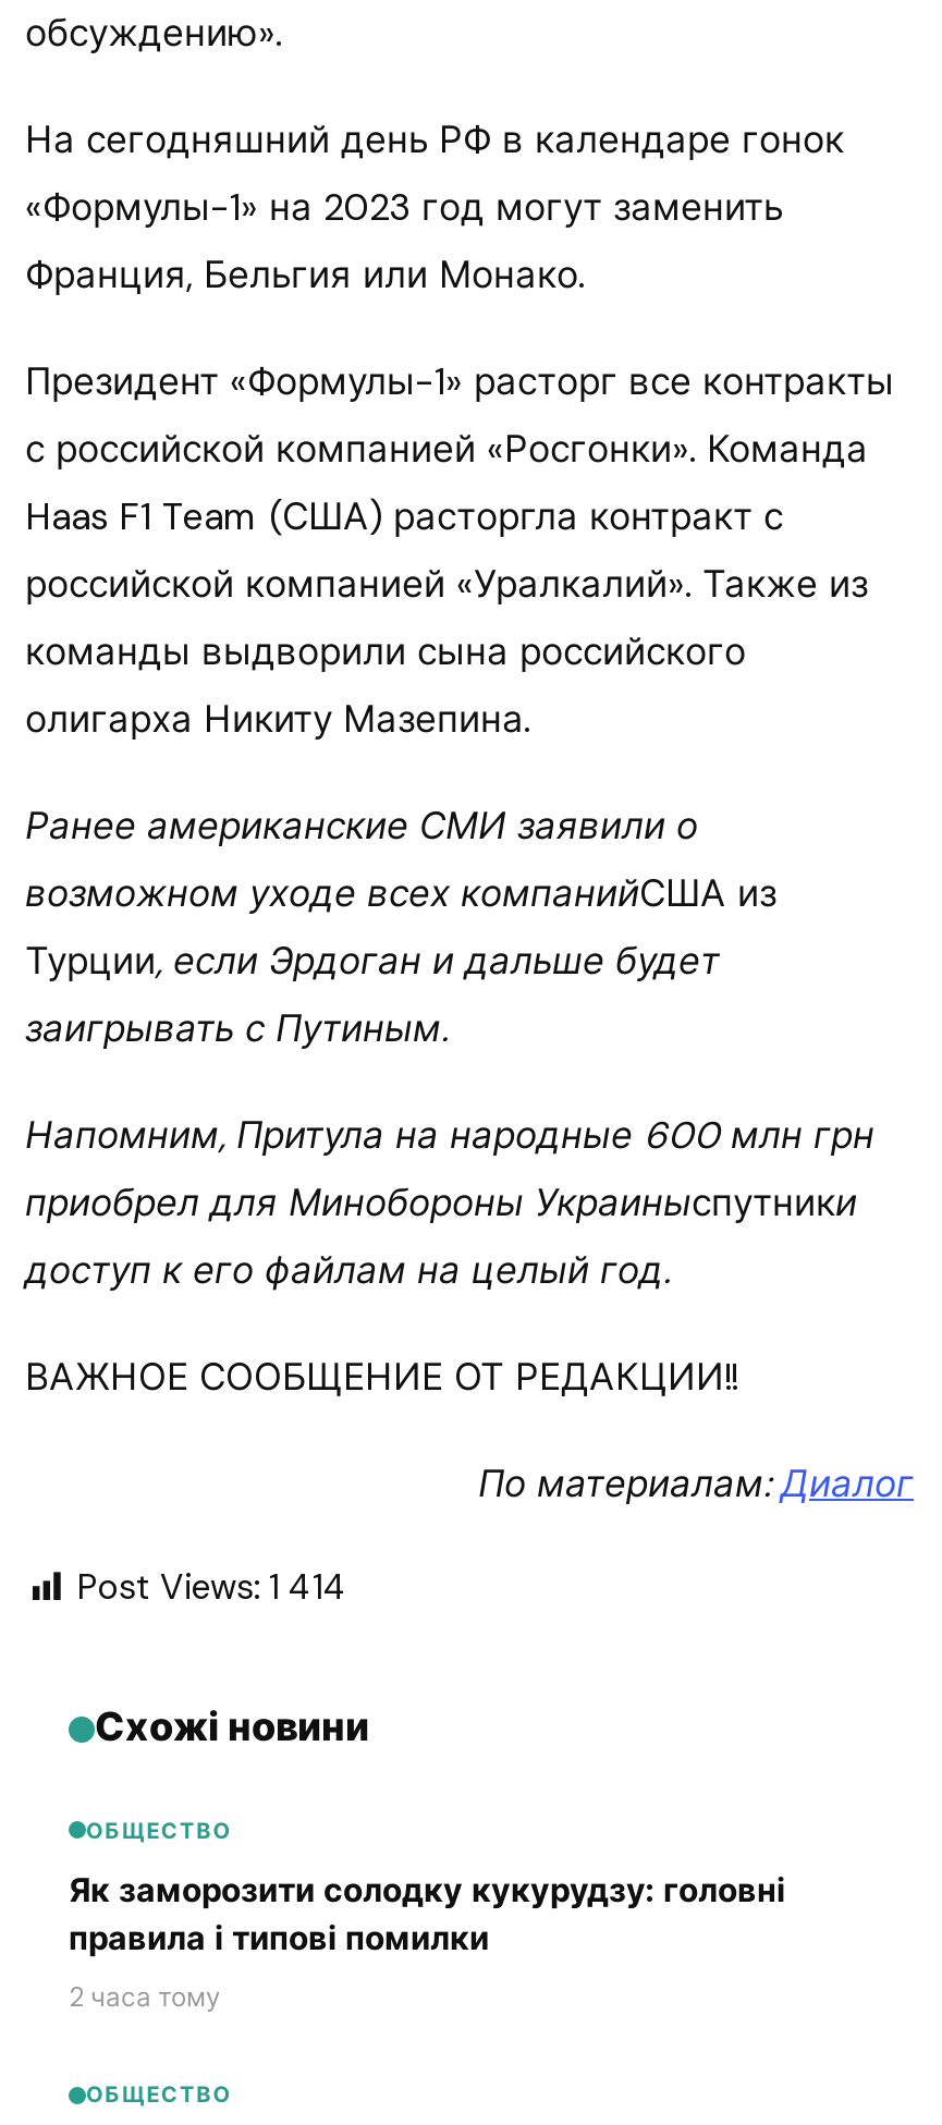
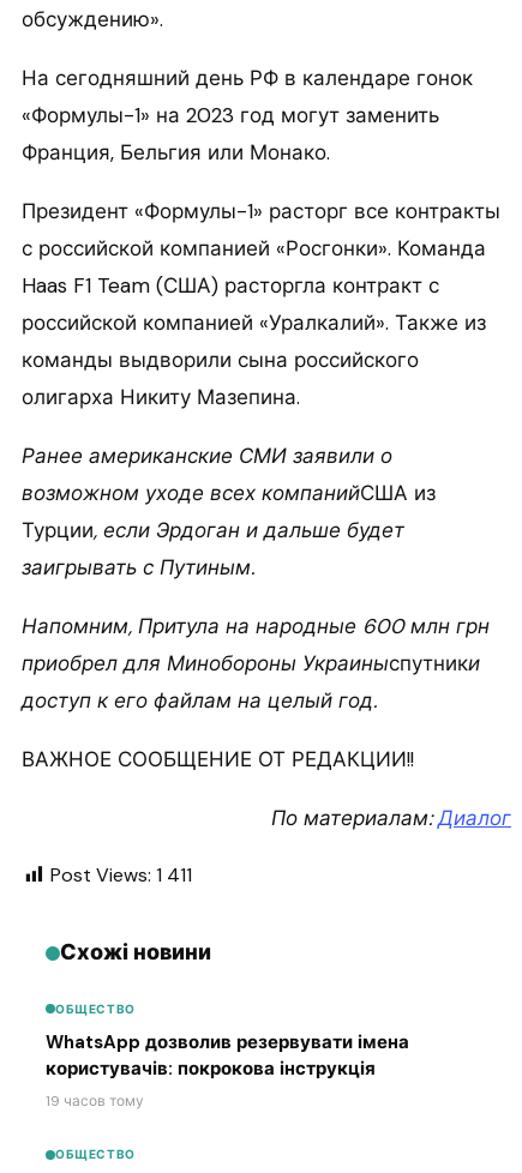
[77,1565,347,1611] Post Views: 1 414 -> [50,863,192,888] Post Views: 1 411
[69,1869,785,2015] Як заморозити солодку кукурудзу: головні | правила і типові помилки | 2 часа тому -> [46,1030,409,1111] WhatsApp дозволив резервувати імена | користувачів: покрокова інструкція | 19 часов тому

